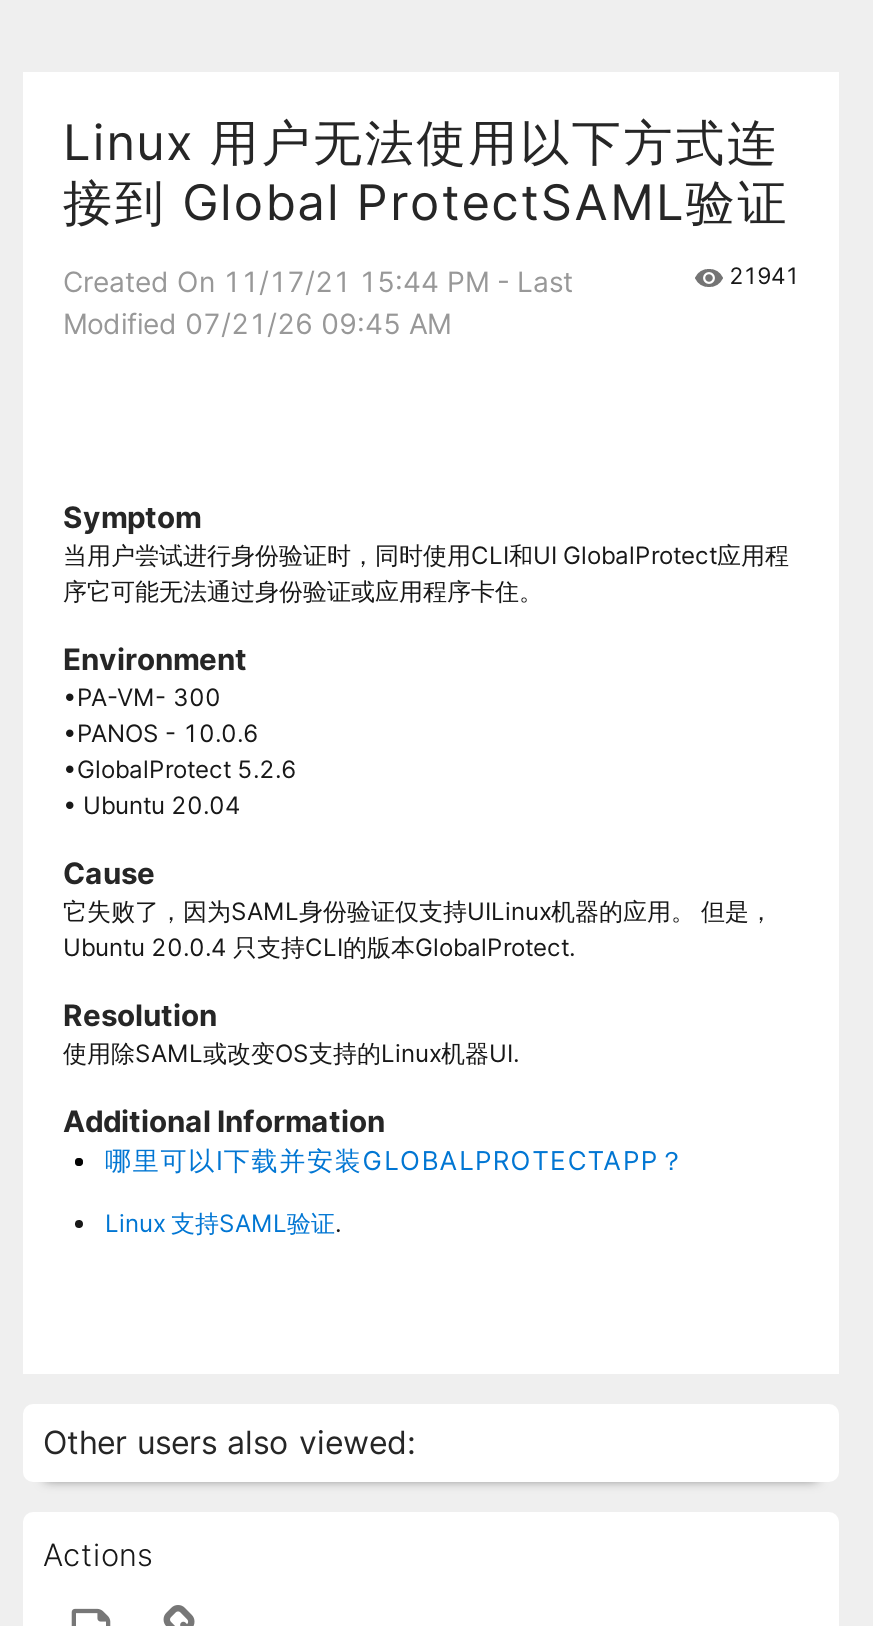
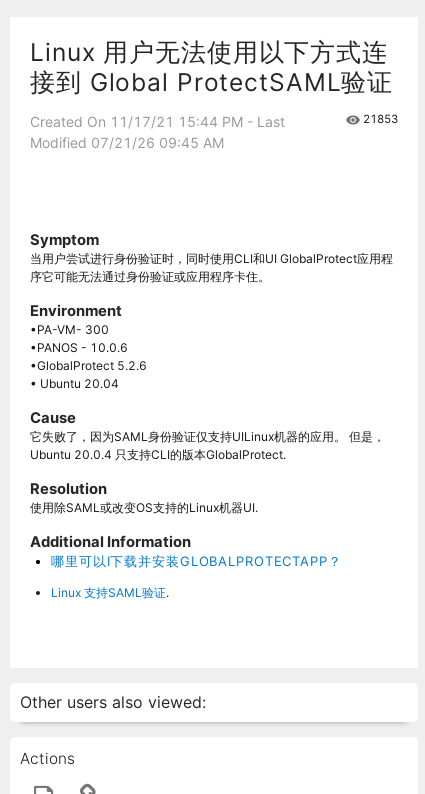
[729,262,799,290] 21941 -> [363,112,398,126] 21853

